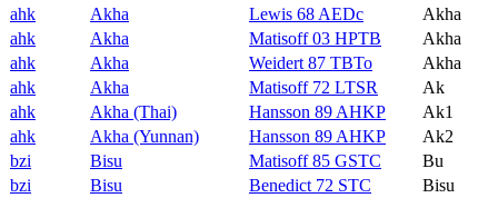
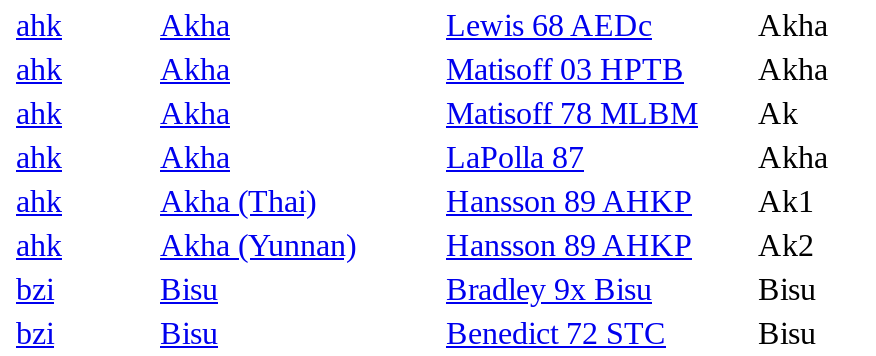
[249,53,461,72] Weidert 87 TBTo | Akha -> [446,96,798,130] Matisoff 78 MLBM | Ak
[249,78,445,97] Matisoff 72 LTSR | Ak -> [446,140,828,174] LaPolla 87 | Akha
[249,151,444,170] Matisoff 85 GSTC | Bu -> [446,272,816,306] Bradley 9x Bisu | Bisu

